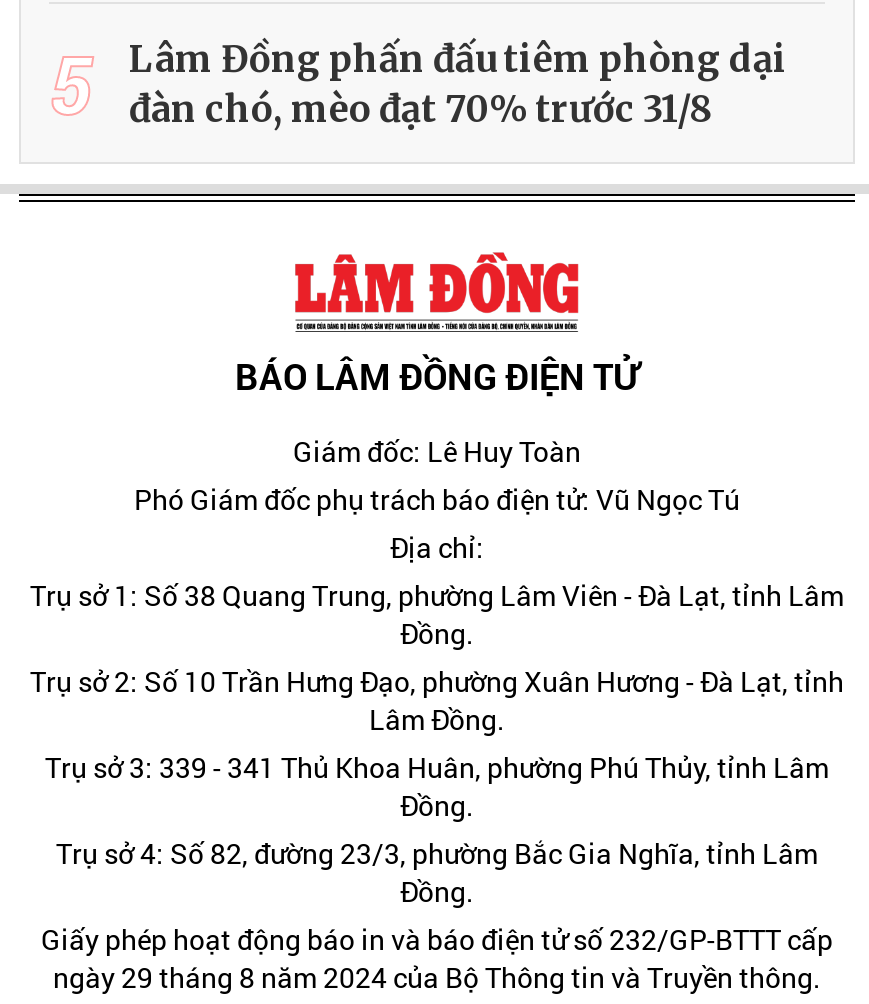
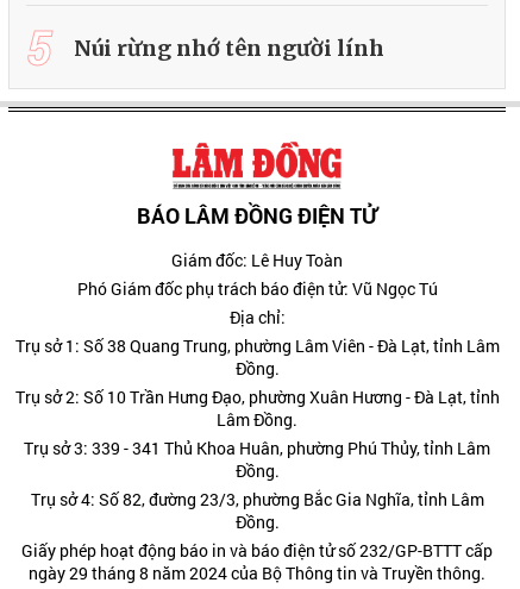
[129,37,787,133] Lâm Đồng phấn đấu tiêm phòng dại | đàn chó, mèo đạt 70% trước 31/8 -> [74,35,384,62] Núi rừng nhớ tên người lính

